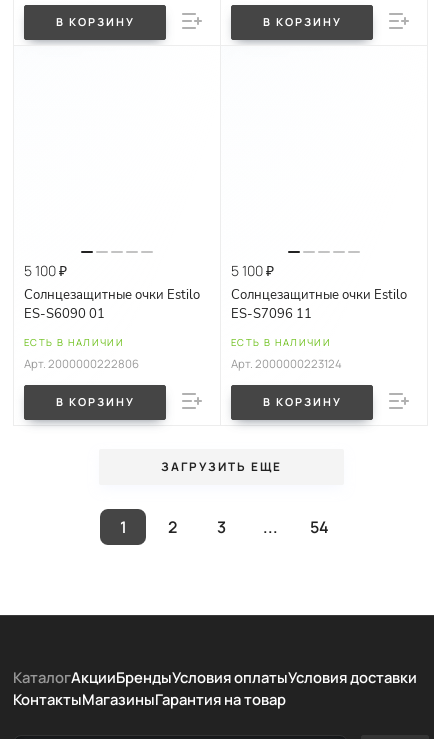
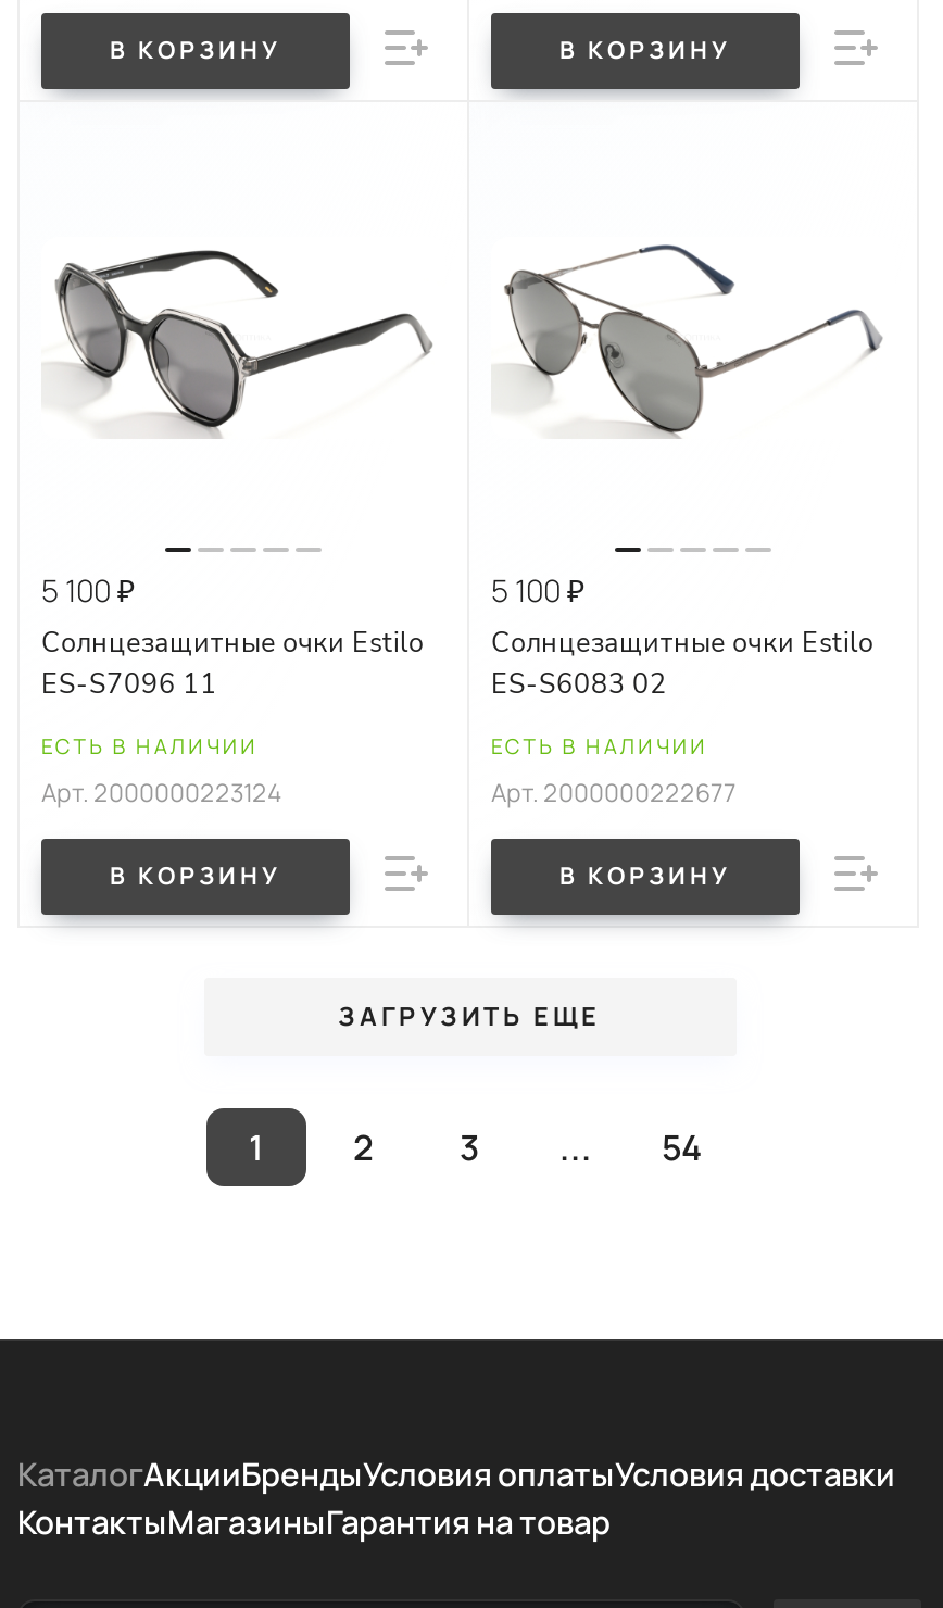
none -> [54,248,435,439] [image]
none -> [502,243,882,439] [image]
[24,305,105,322] ES-S6090 01 -> [41,664,217,701] ES-S7096 11
[231,305,312,322] ES-S7096 11 -> [491,664,667,701] ES-S6083 02
[24,356,139,371] Арт. 2000000222806 -> [41,775,282,808] Арт. 2000000223124
[231,356,342,371] Арт. 2000000223124 -> [491,775,737,808] Арт. 2000000222677

